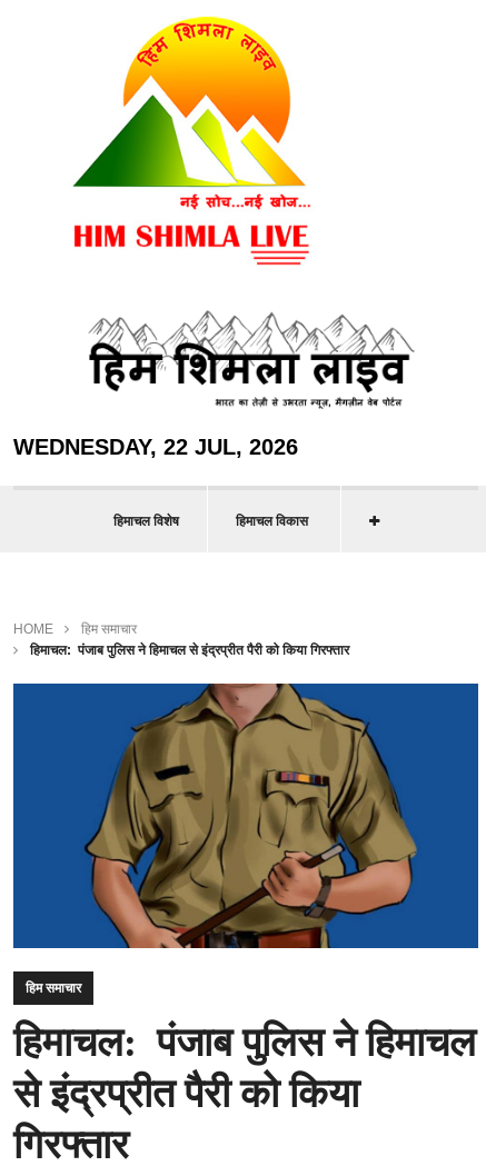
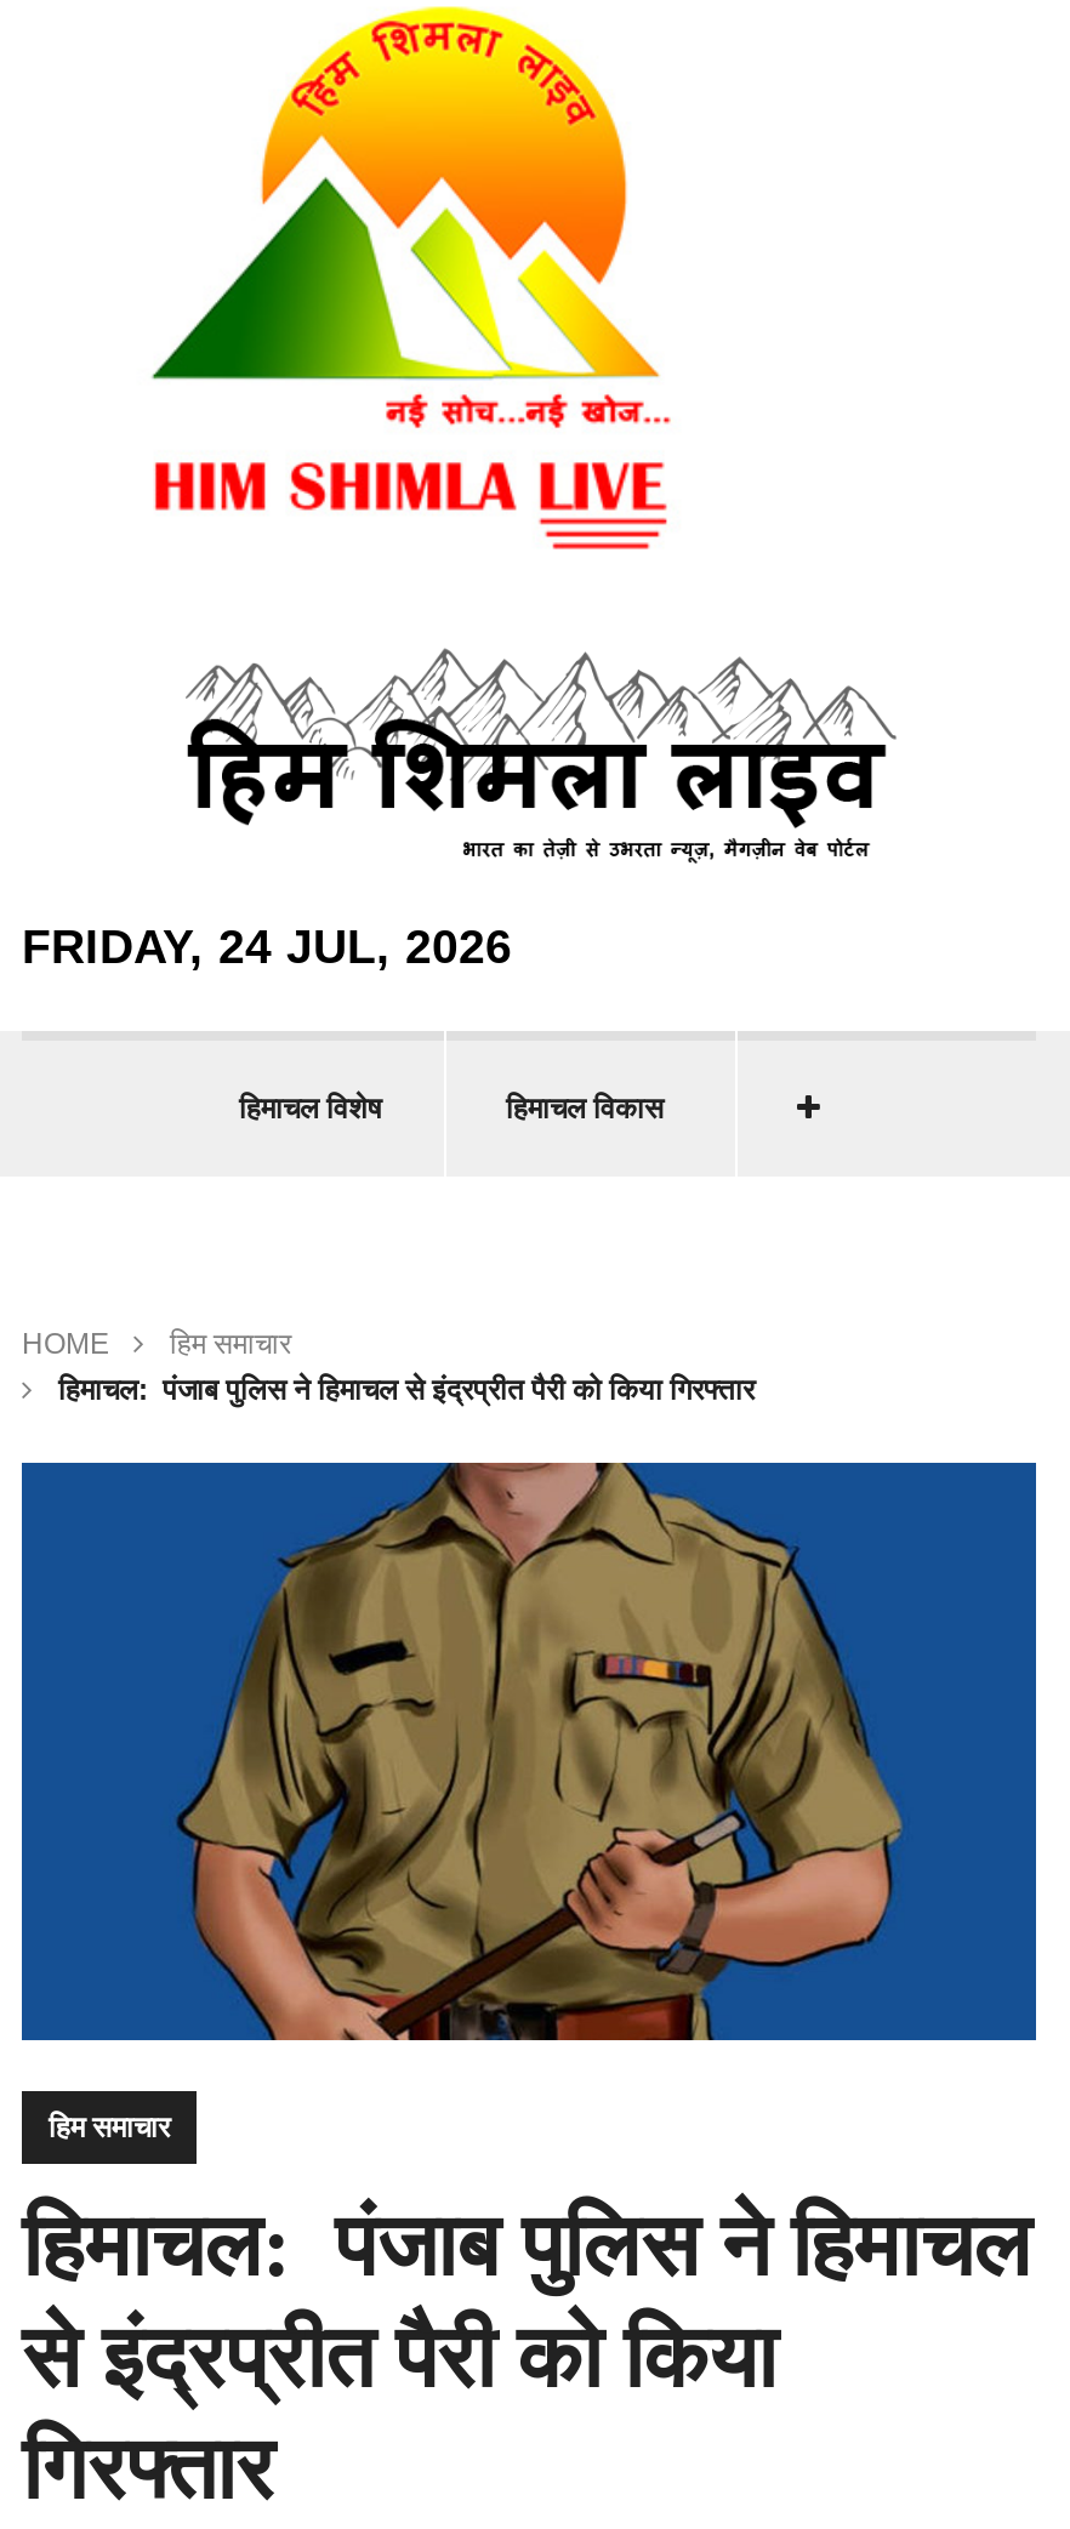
[13,435,298,459] WEDNESDAY, 22 JUL, 2026 -> [22,919,512,973] FRIDAY, 24 JUL, 2026

